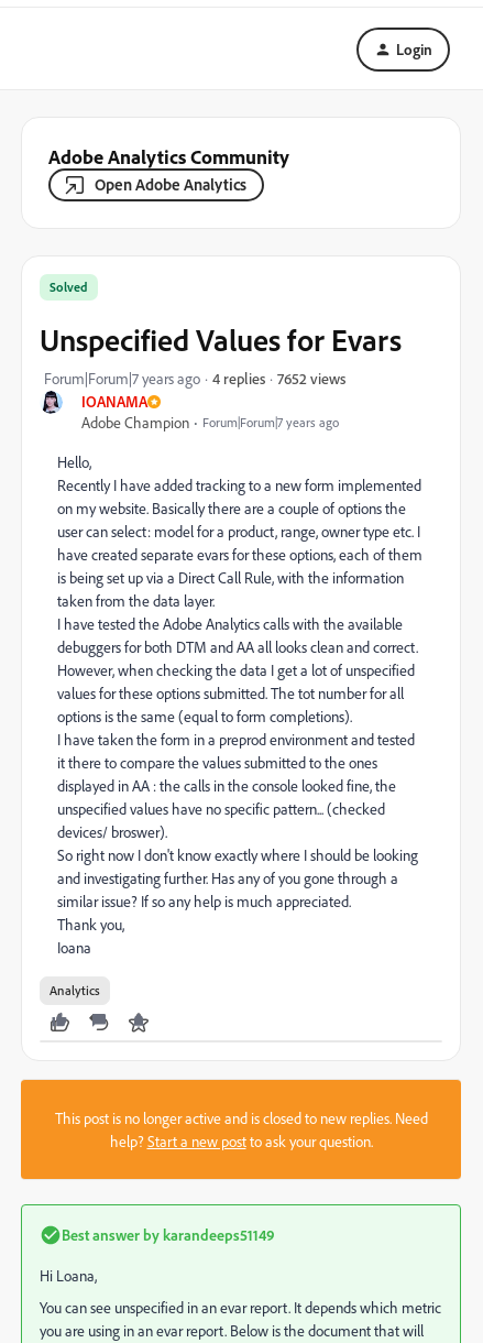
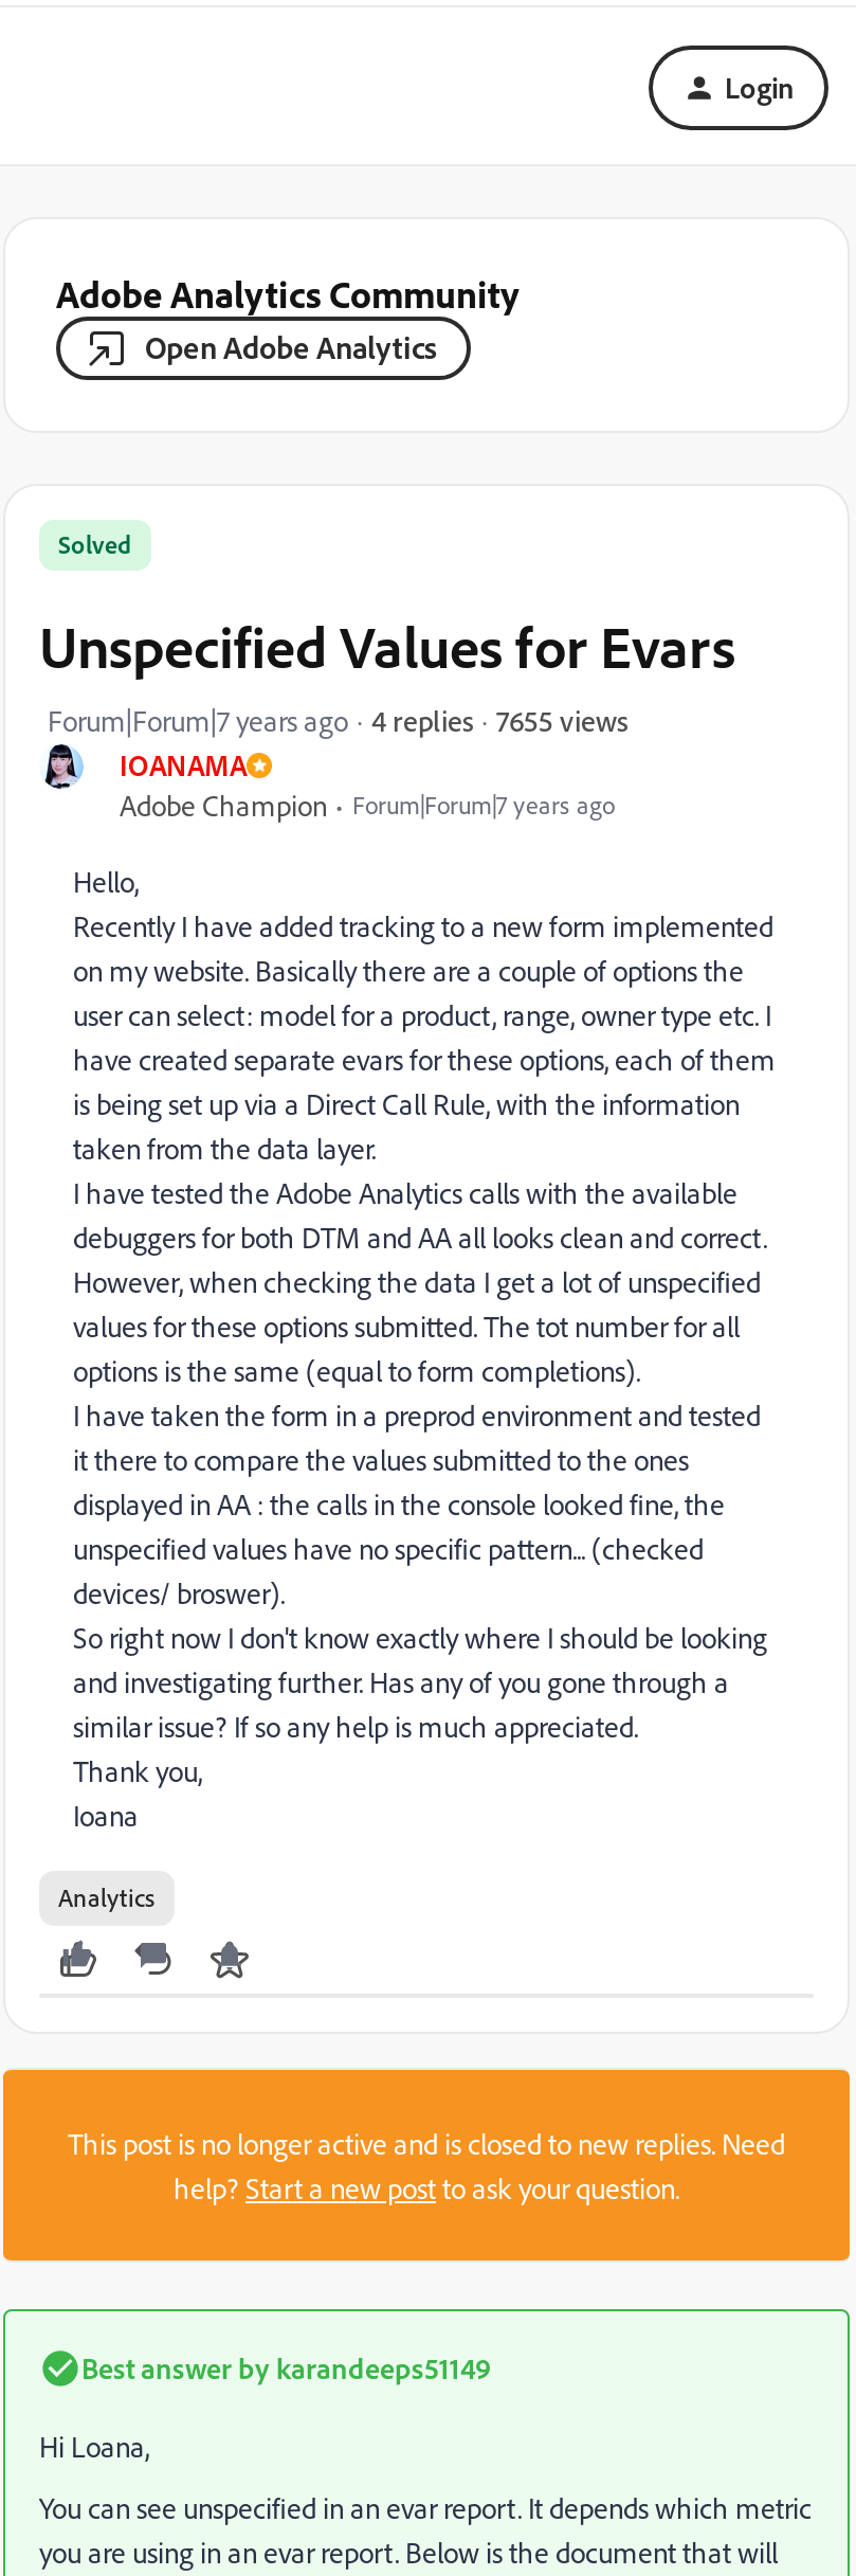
[277,368,345,387] 7652 views -> [496,701,627,737] 7655 views

